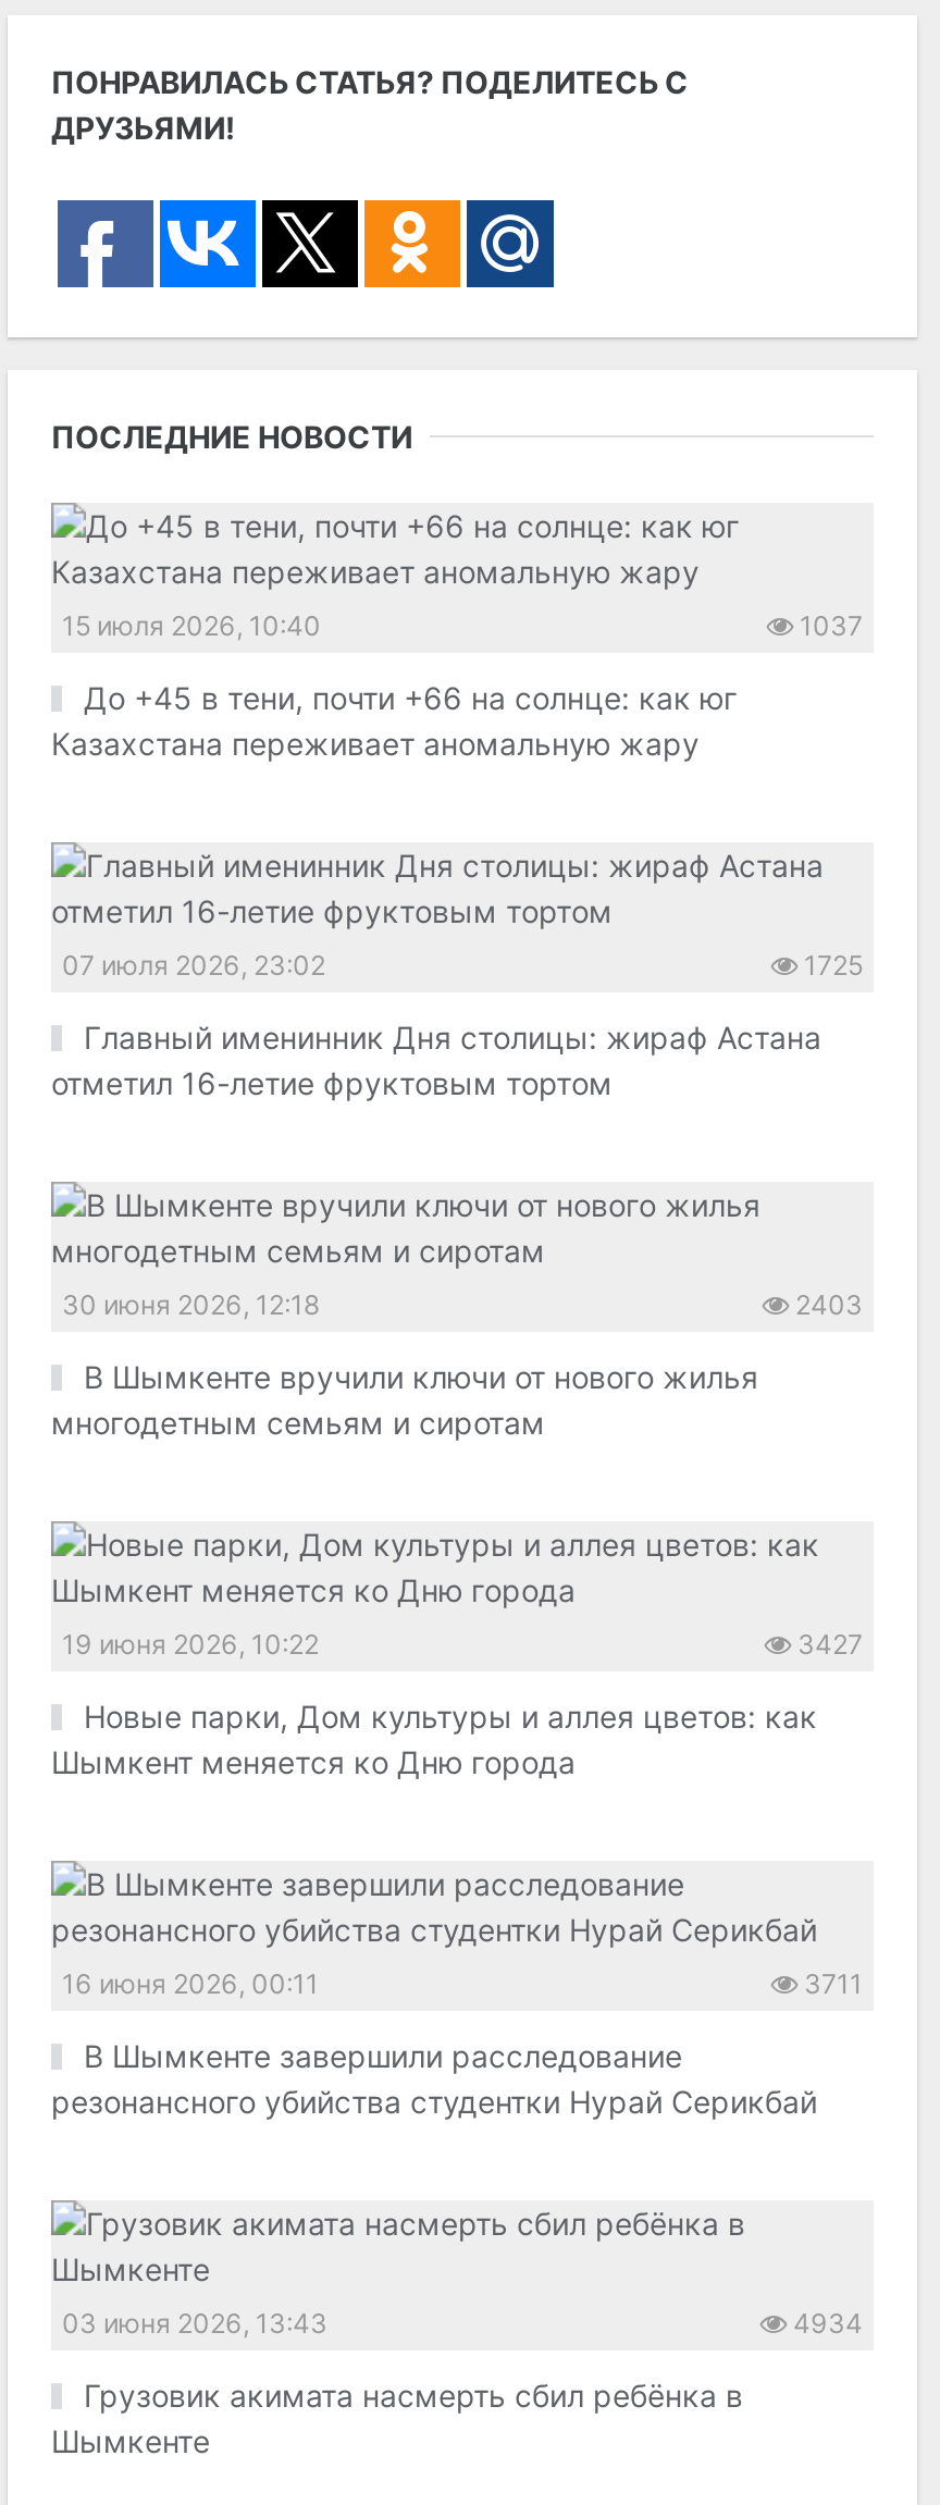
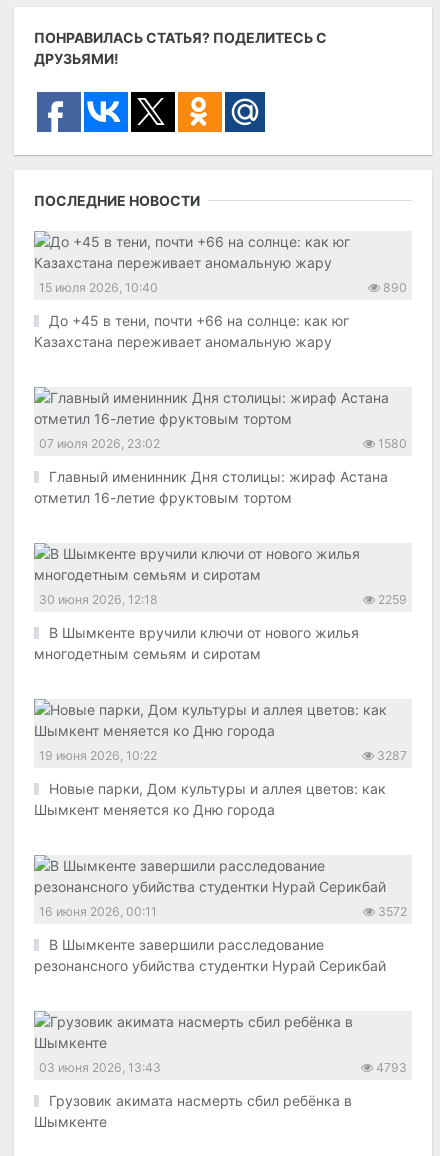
[793,610,863,642] 1037 -> [380,280,407,295] 890
[797,949,863,982] 1725 -> [375,436,407,451] 1580
[789,1289,863,1321] 2403 -> [375,592,407,607] 2259
[791,1628,863,1661] 3427 -> [374,748,407,763] 3287
[797,1968,863,2001] 3711 -> [375,904,407,919] 3572
[787,2307,863,2340] 4934 -> [373,1060,407,1075] 4793

